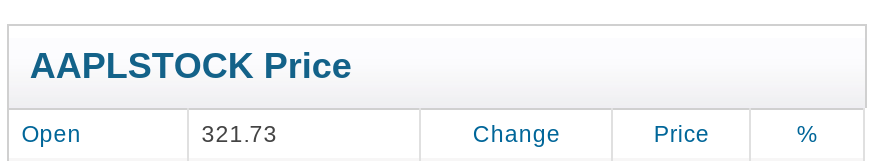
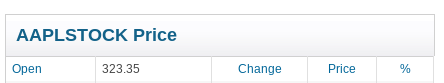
[201,121,277,147] 321.73 -> [102,62,140,75] 323.35

